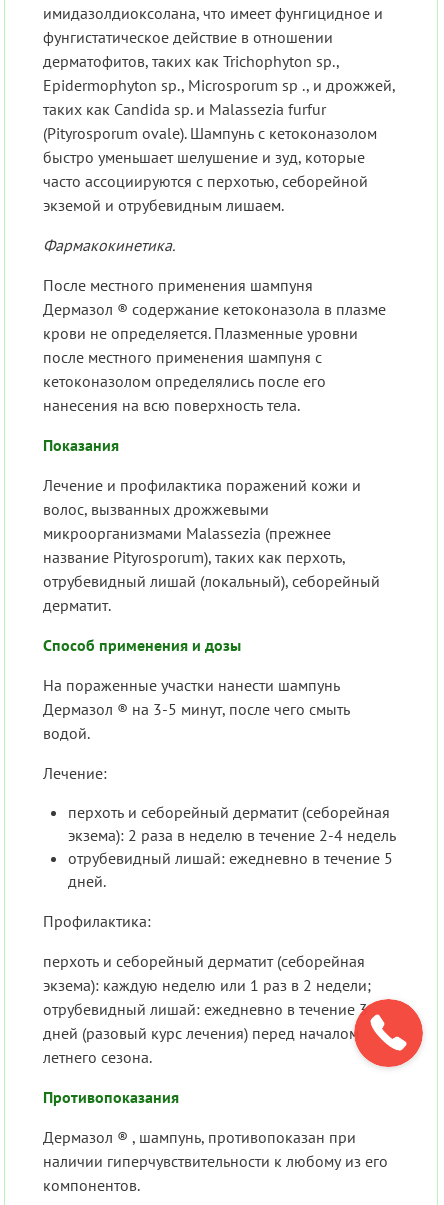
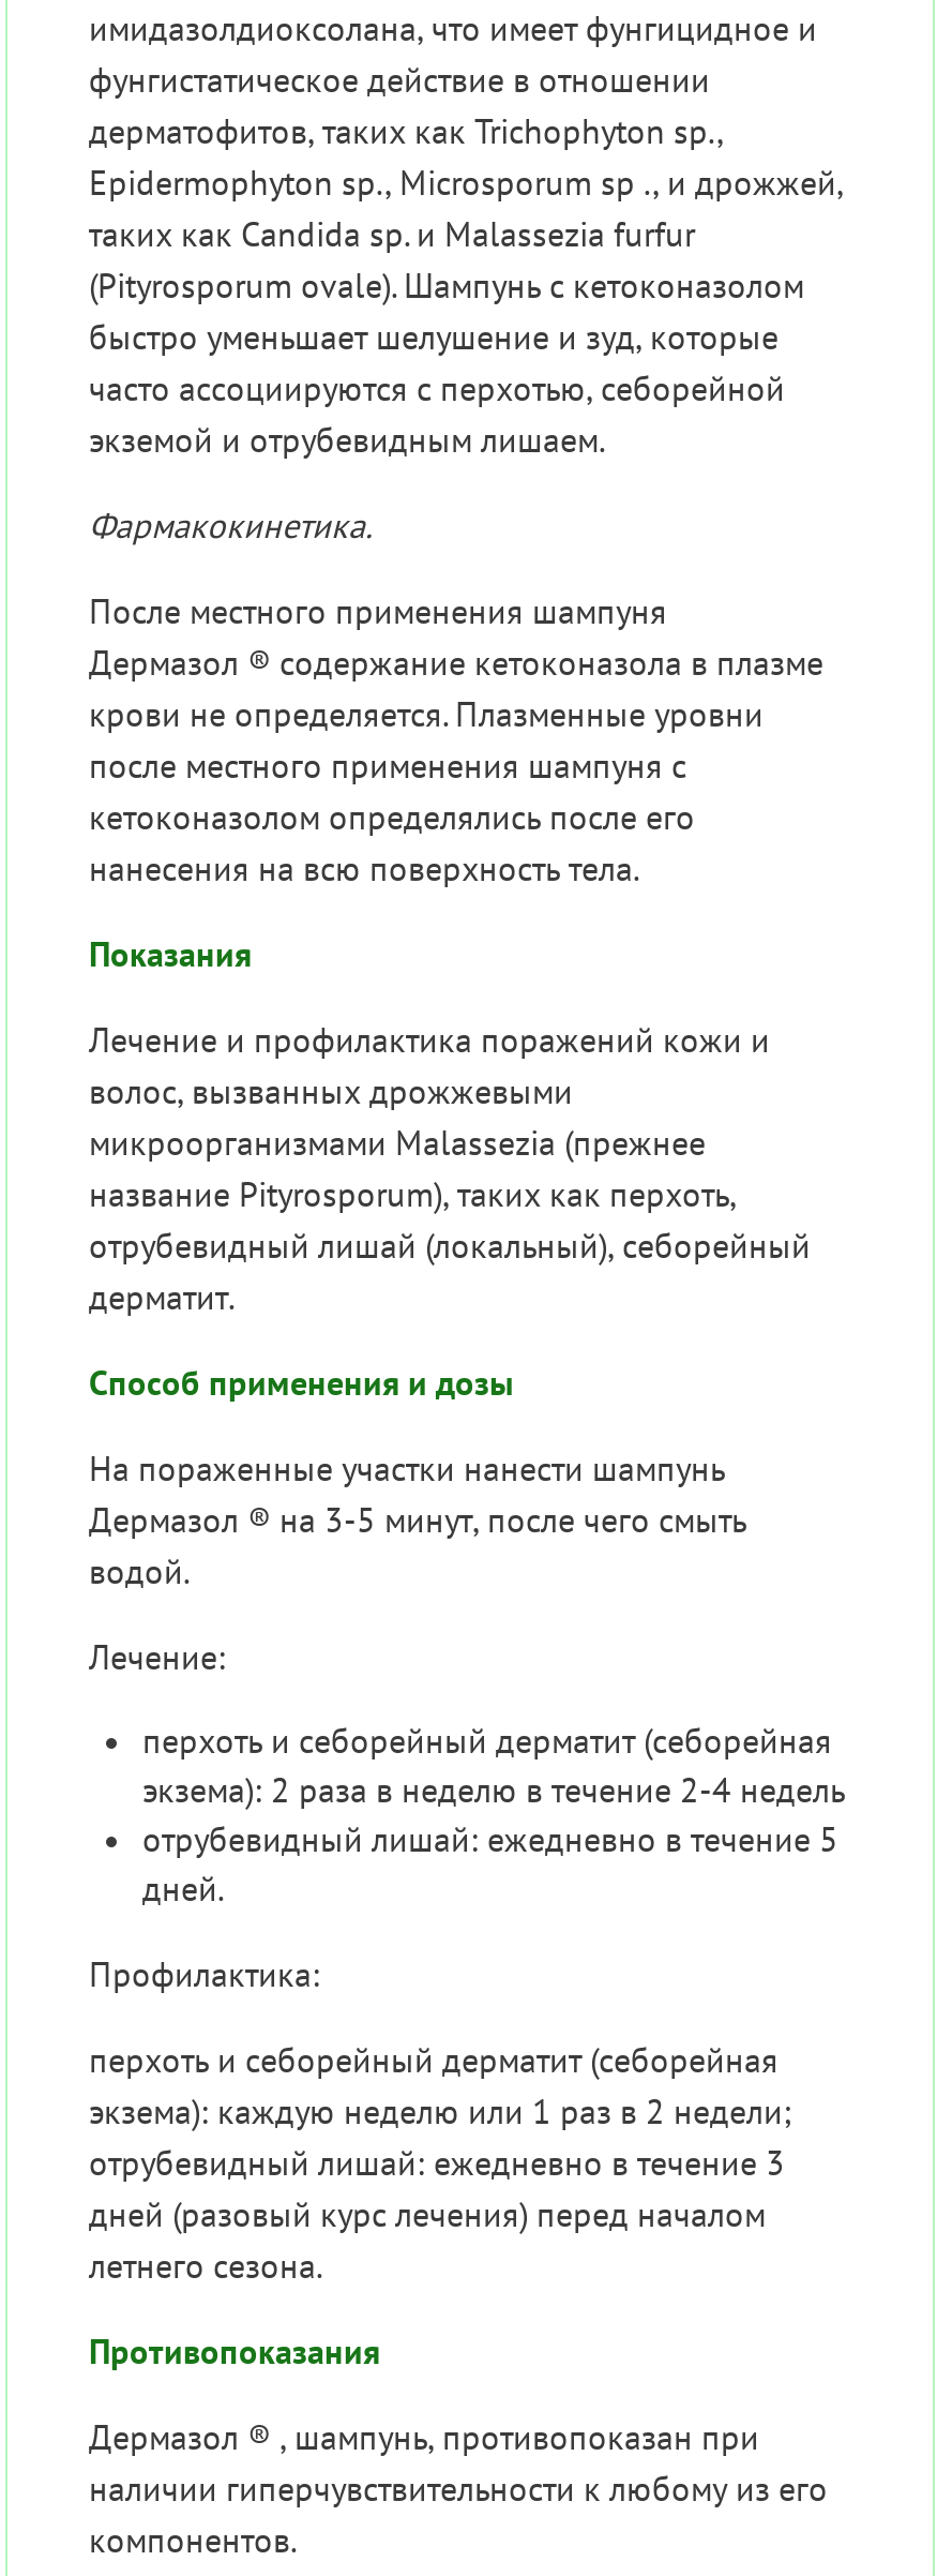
[355,998,425,1069] [image] -> none

